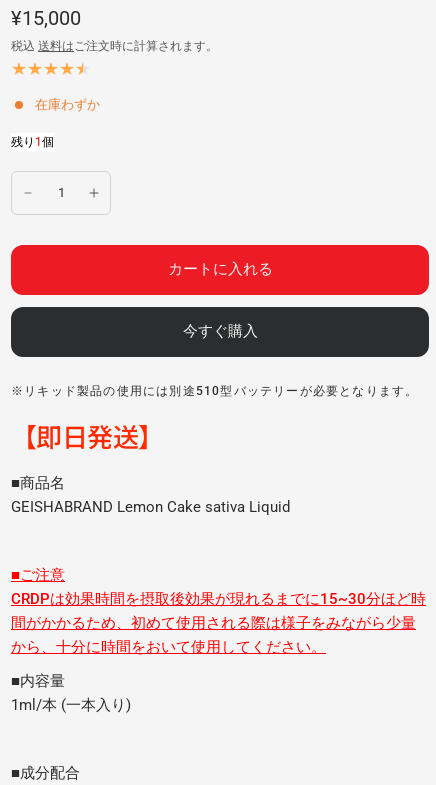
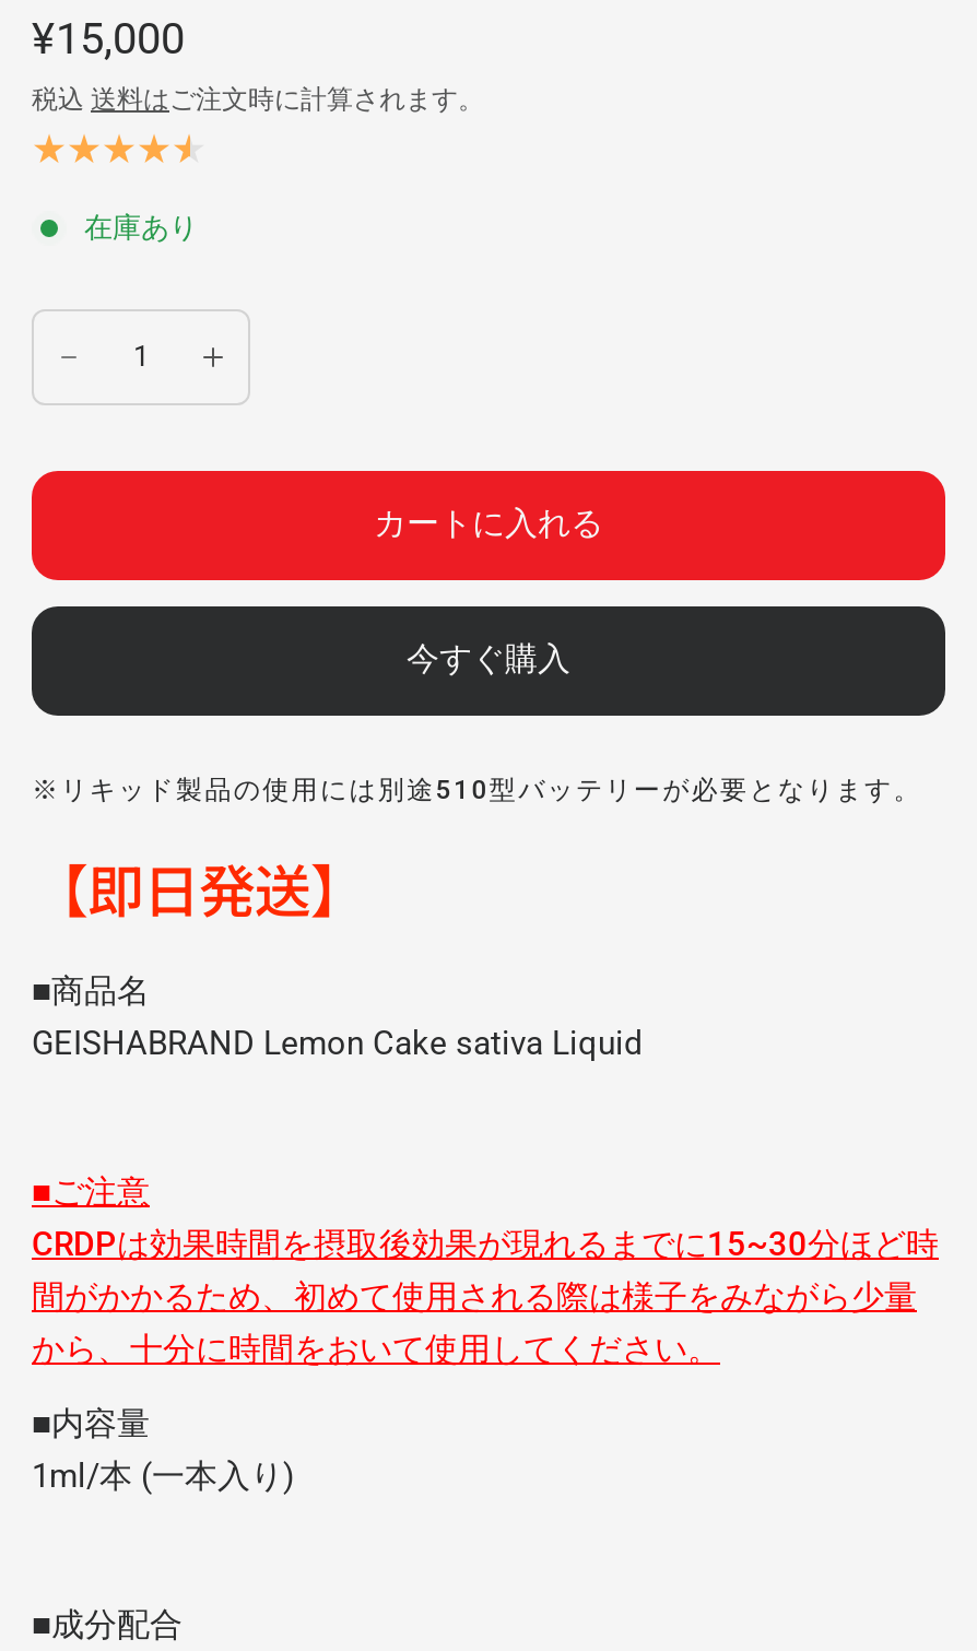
[11,97,100,148] 在庫わずか | 残り1個 -> [84,211,198,244] 在庫あり

